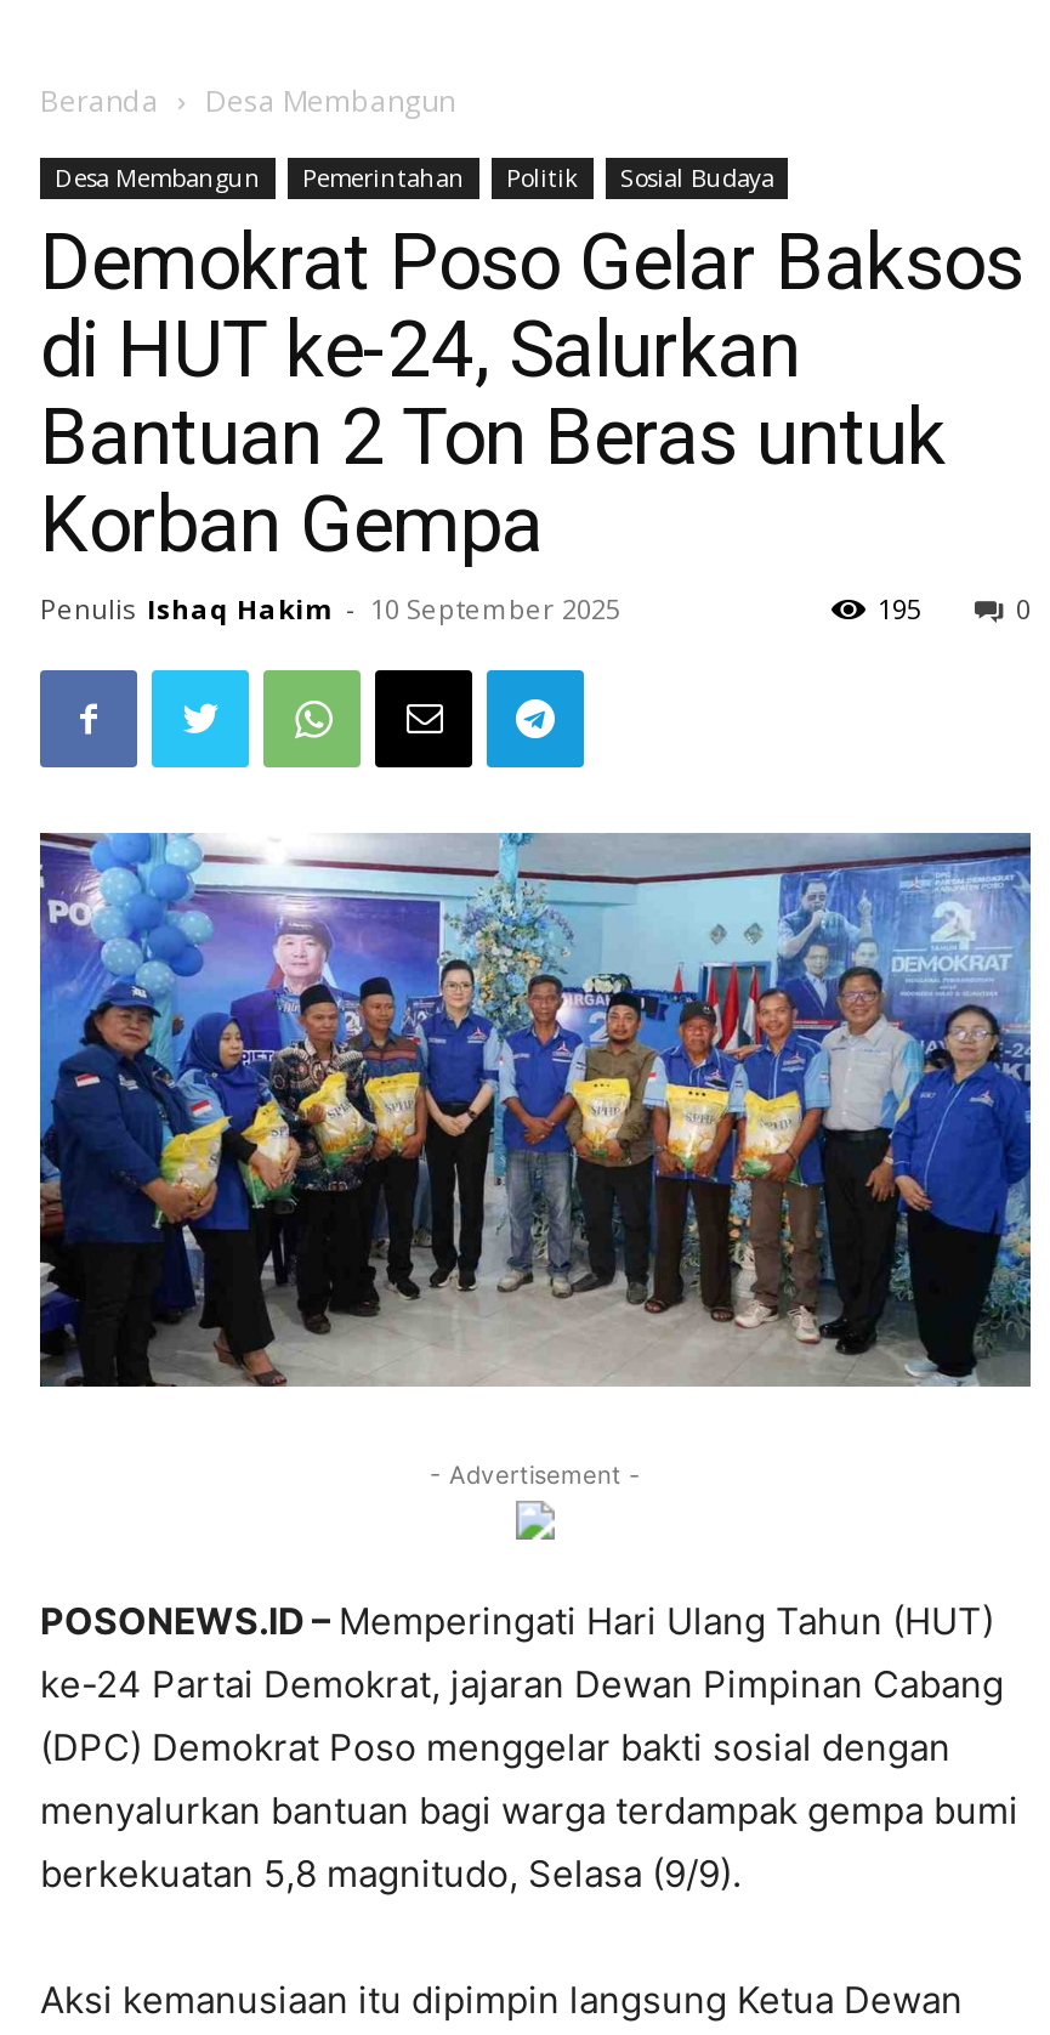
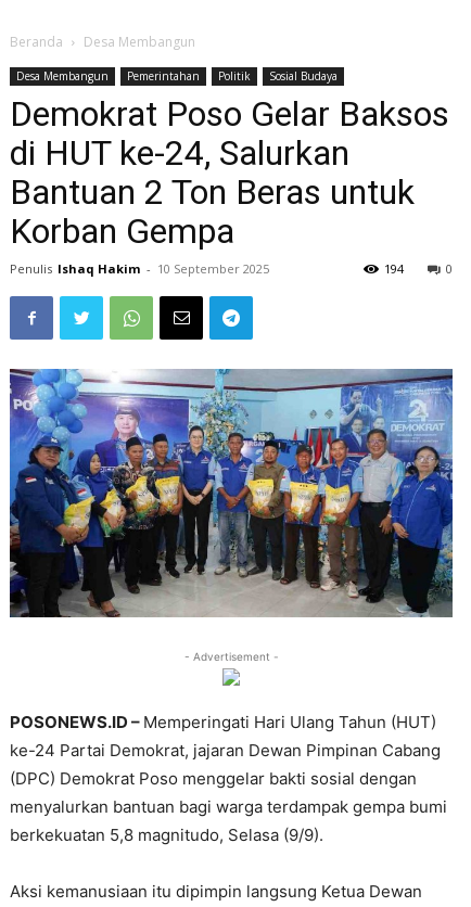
[878,591,921,627] 195 -> [384,261,404,277] 194

